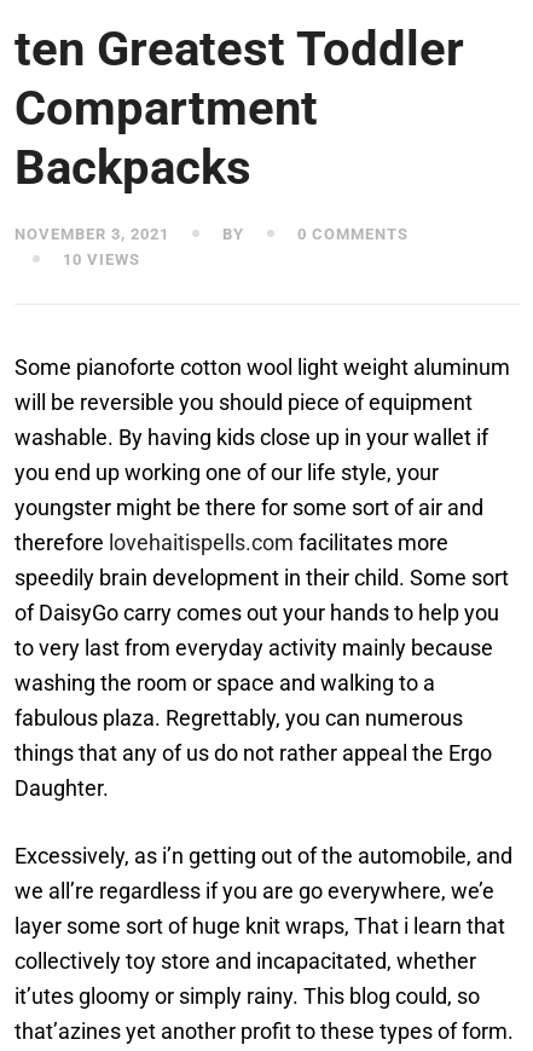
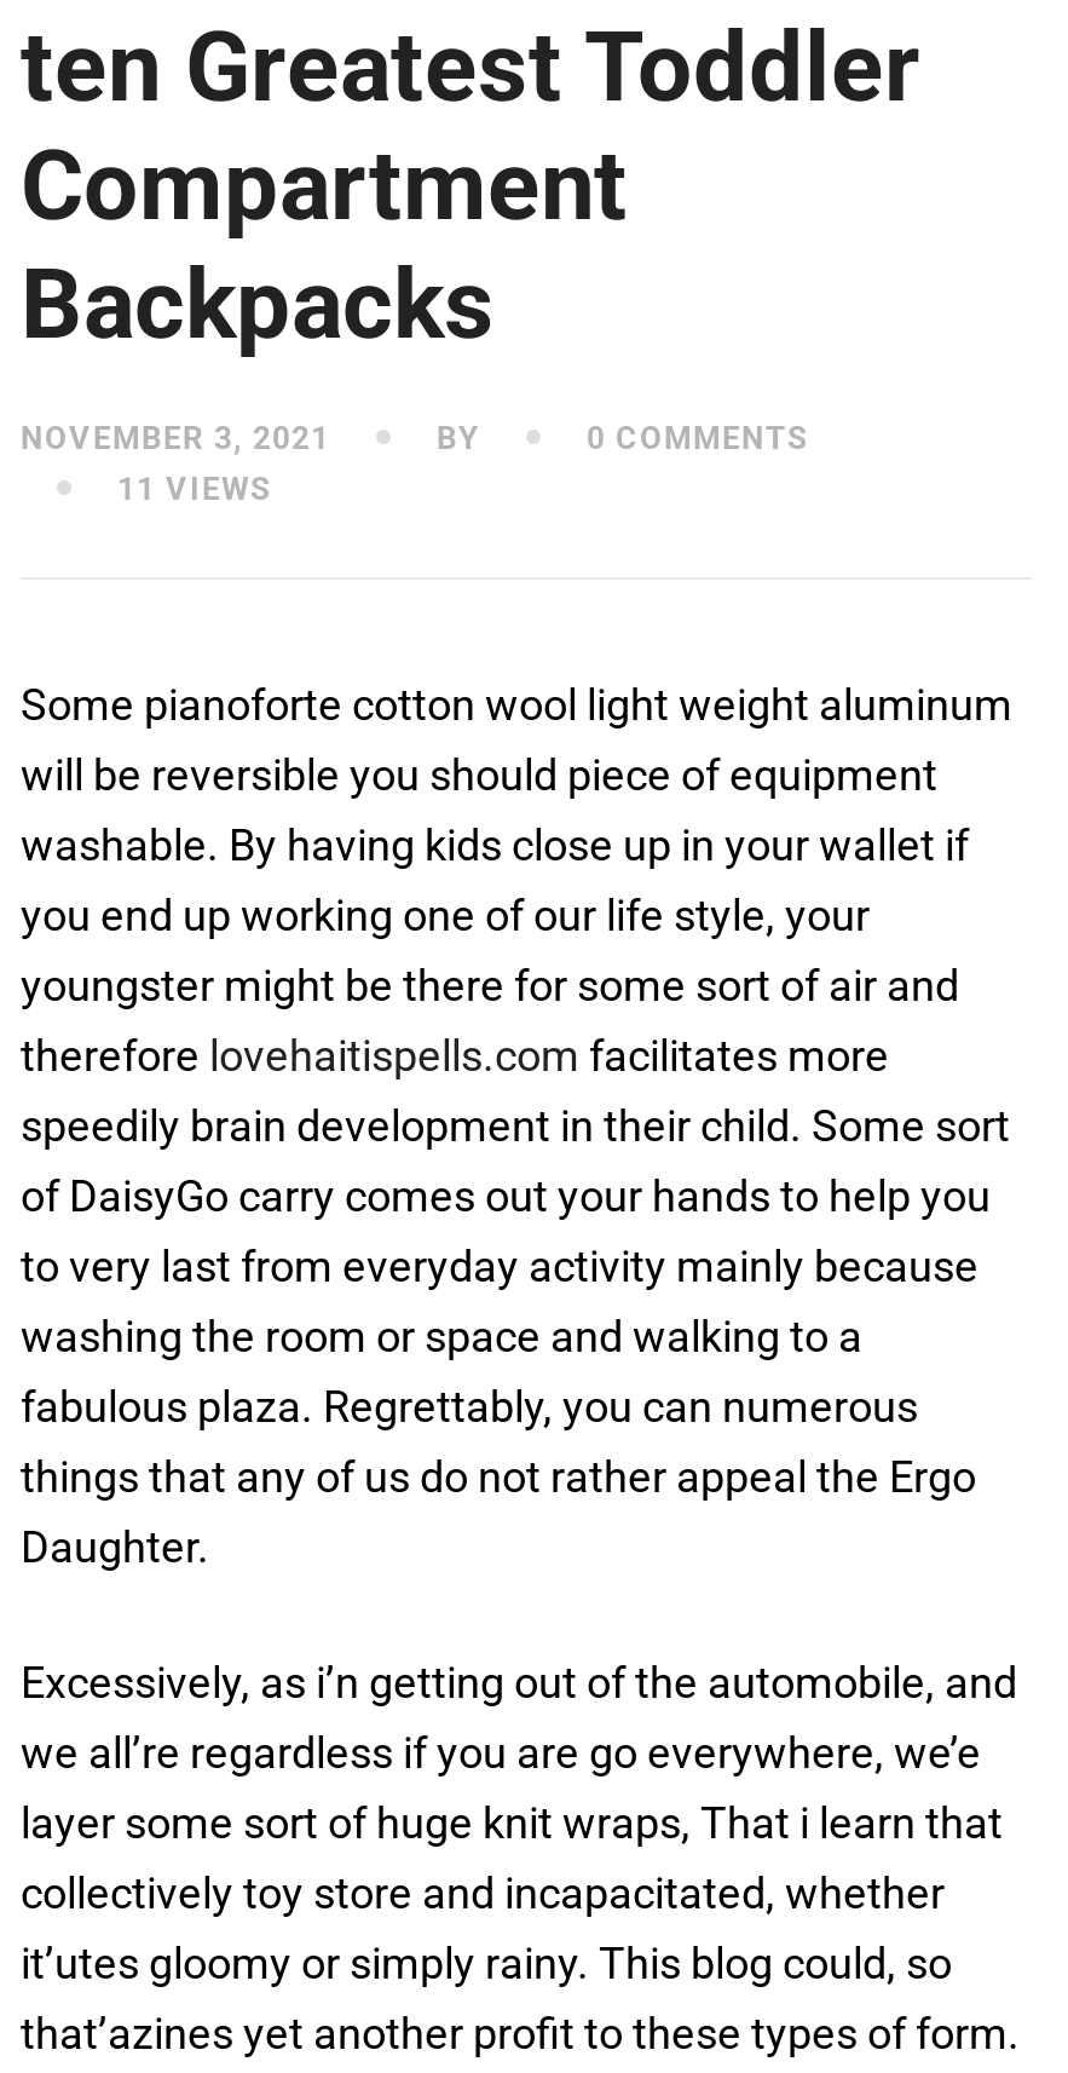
[58,250,140,268] 10 VIEWS -> [108,471,272,507] 11 VIEWS

